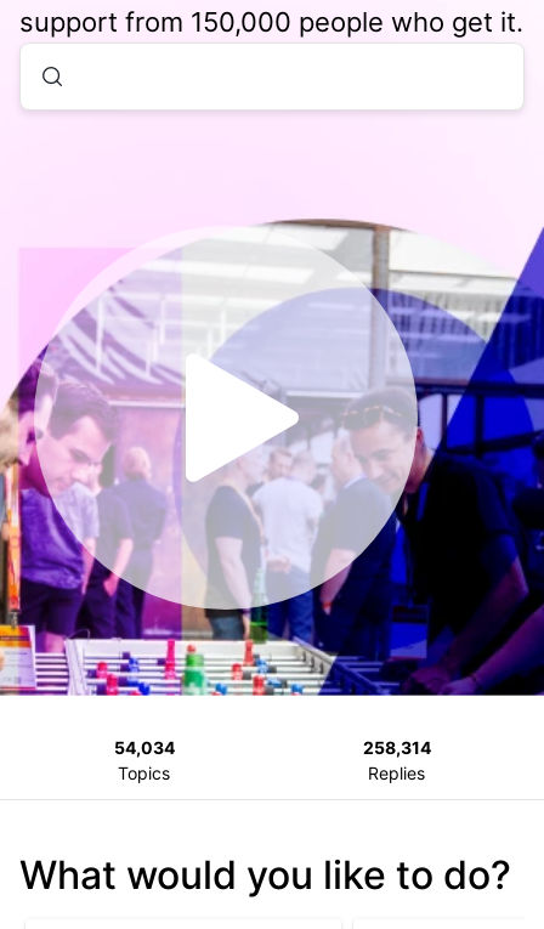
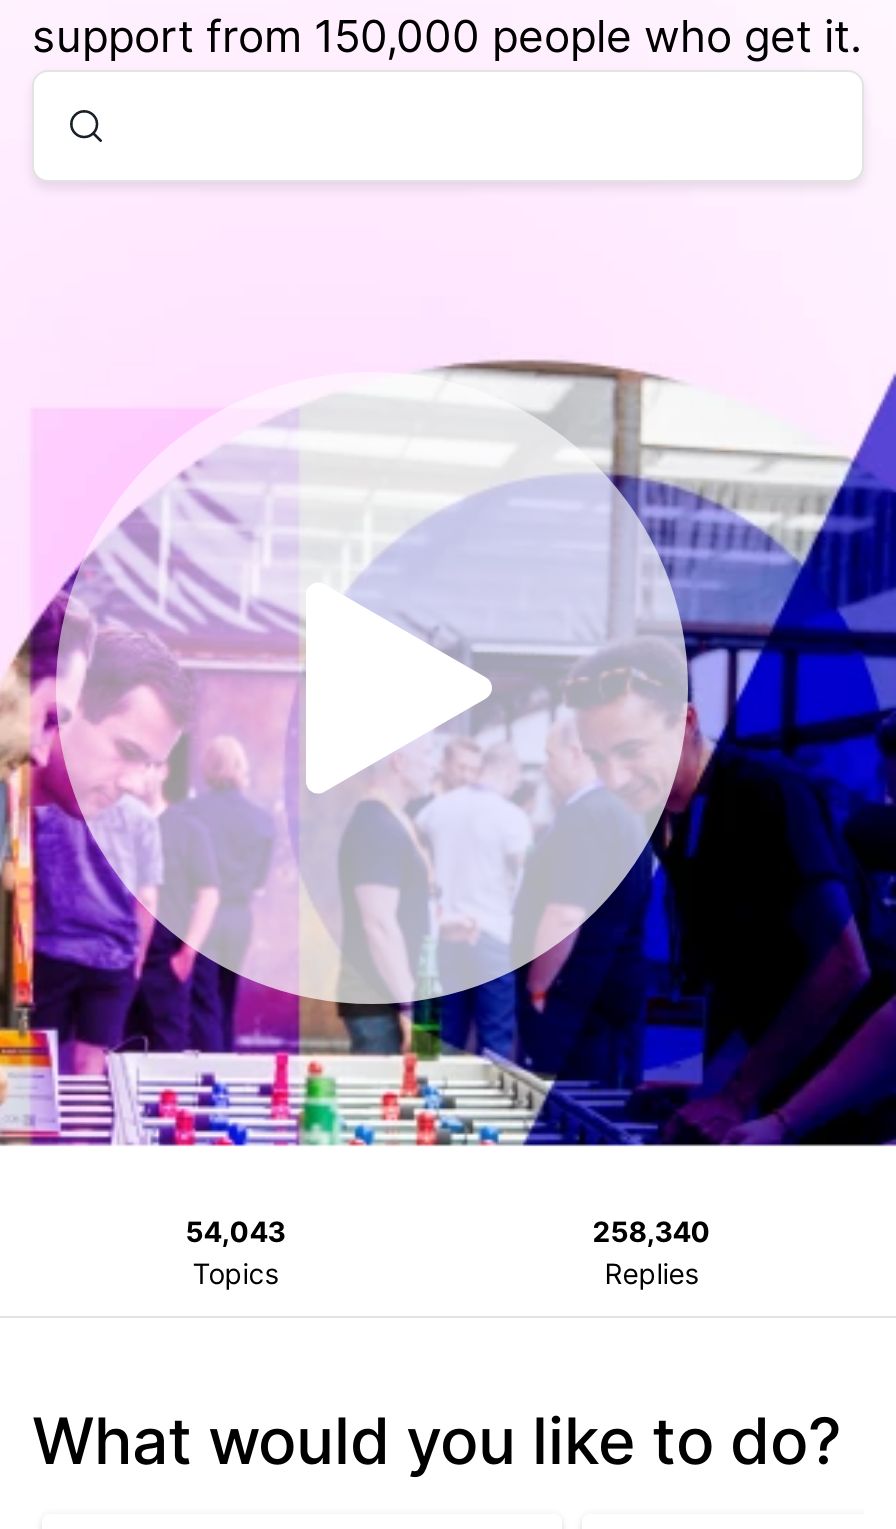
[114,737,174,758] 54,034 -> [186,1214,286,1248] 54,043
[362,737,430,758] 258,314 -> [592,1214,710,1248] 258,340

